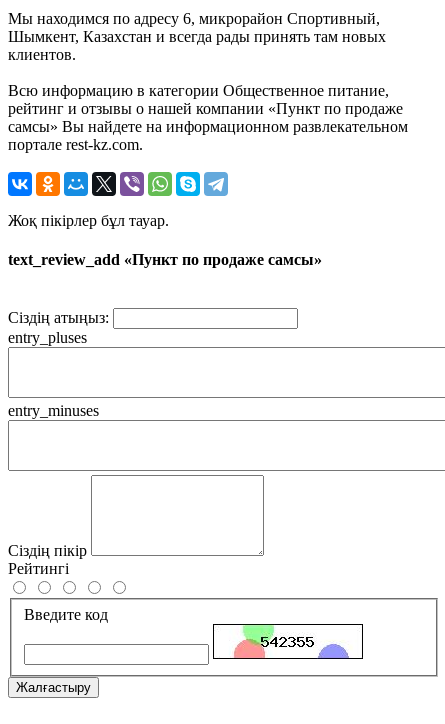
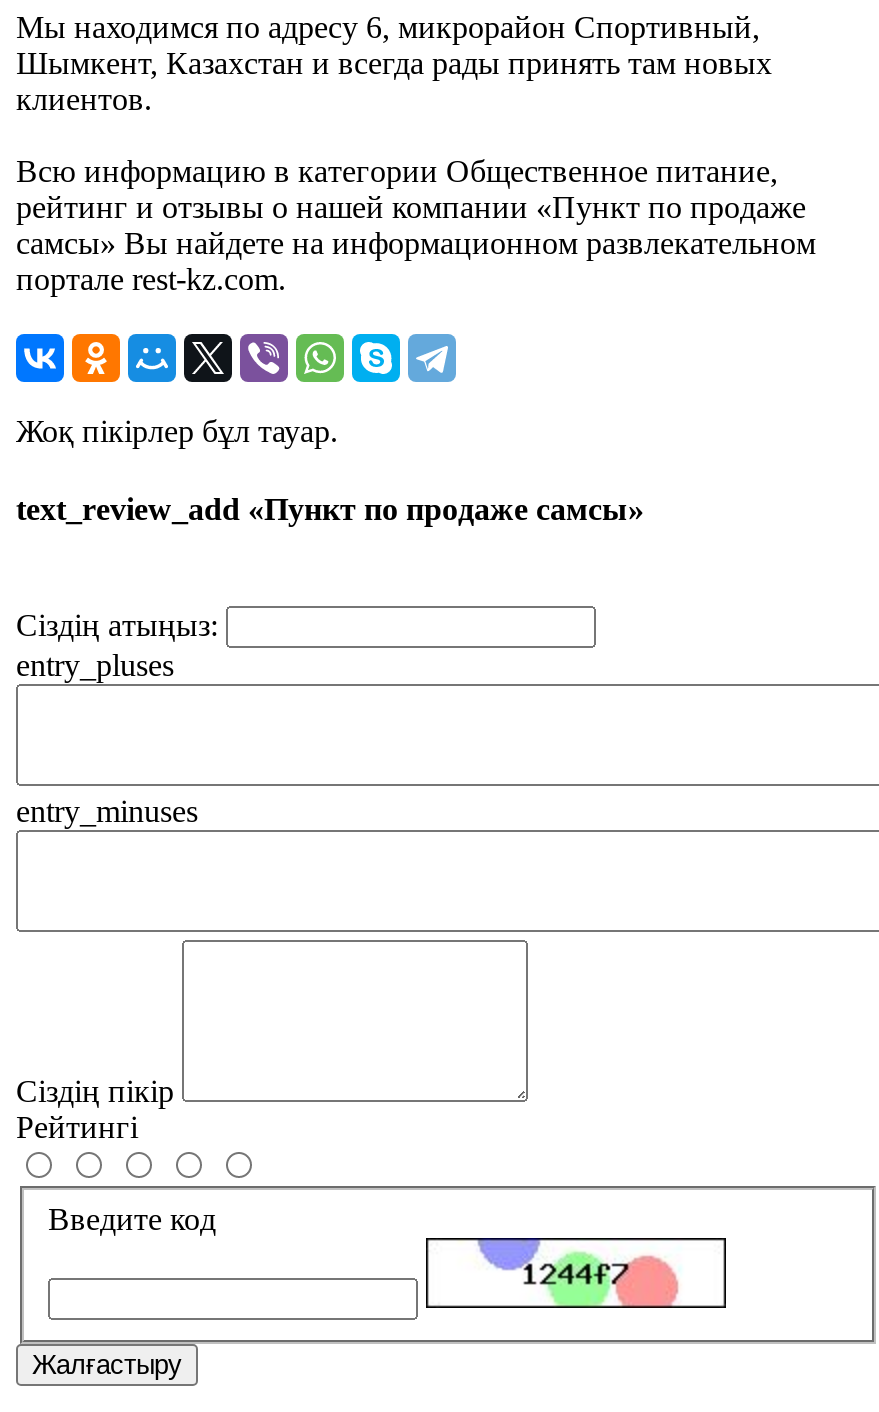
[233,623,349,659] [image] -> [468,1236,696,1308] [image]

